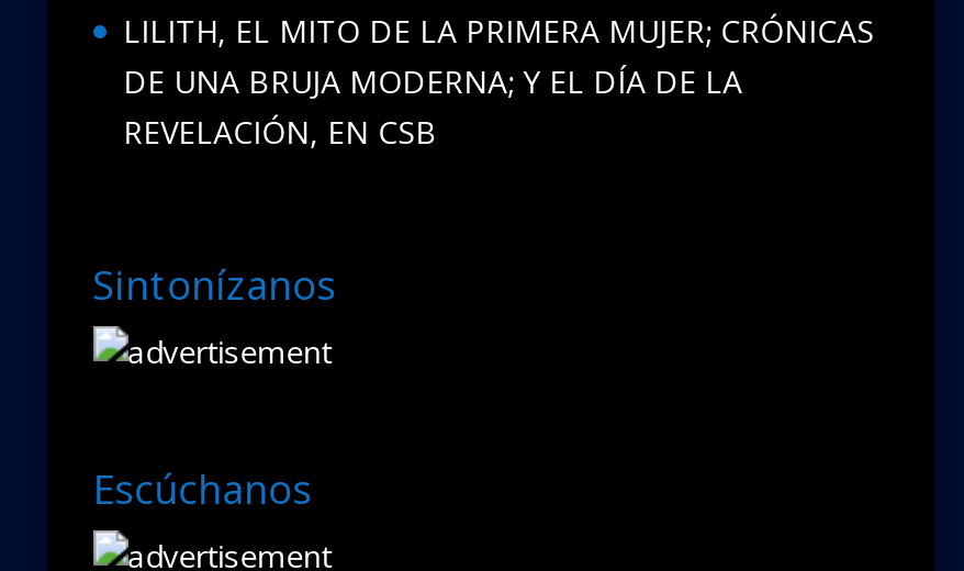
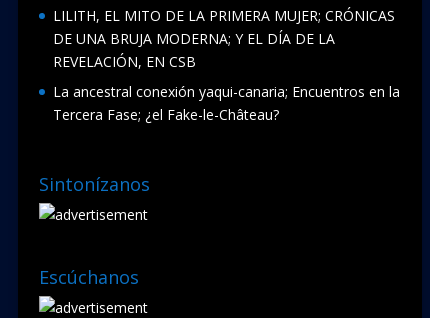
none -> [53,82,400,124] La ancestral conexión yaqui-canaria; Encuentros en la | Tercera Fase; ¿el Fake-le-Château?

